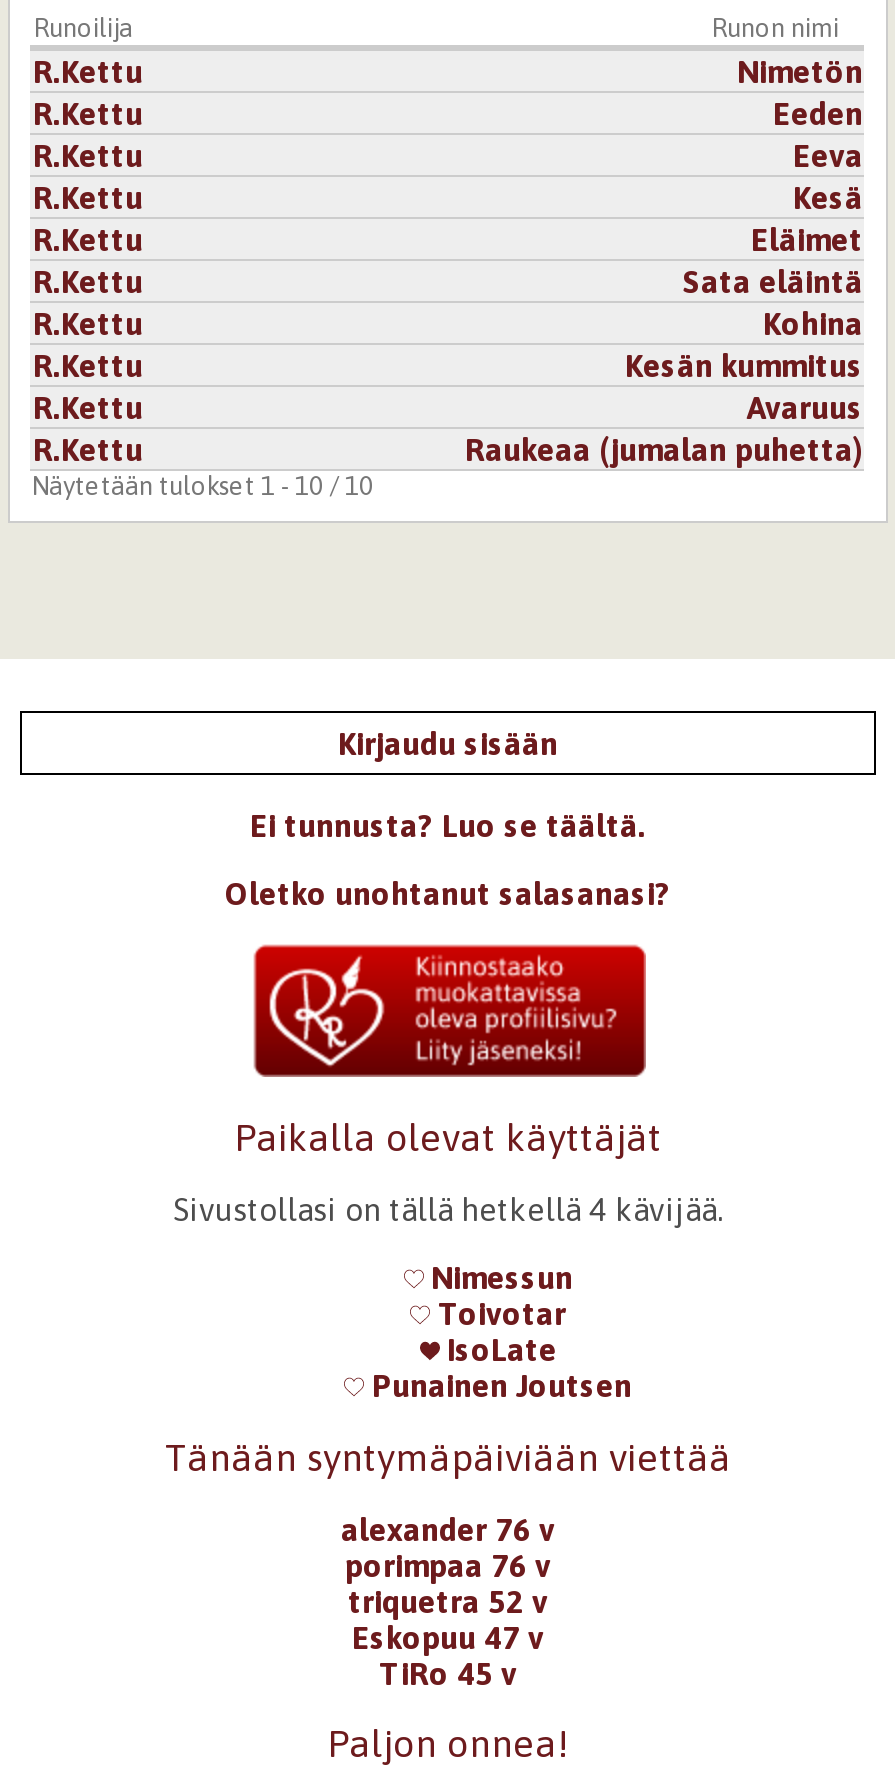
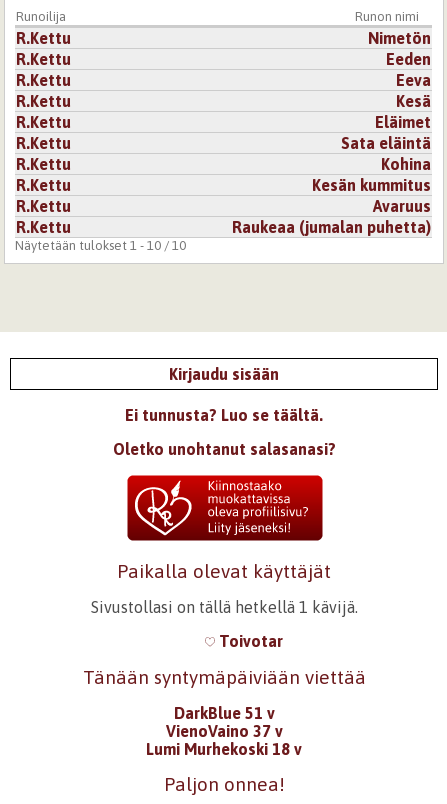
[173,1191,723,1295] Sivustollasi on tällä hetkellä 4 kävijää. | Nimessun -> [90,598,357,616] Sivustollasi on tällä hetkellä 1 kävijä.
[364,1331,632,1403] IsoLate | Punainen Joutsen -> none
[341,1510,555,1690] alexander 76 v | porimpaa 76 v | triquetra 52 v | Eskopuu 47 v | TiRo 45 v -> [146,704,302,758] DarkBlue 51 v | VienoVaino 37 v | Lumi Murhekoski 18 v

